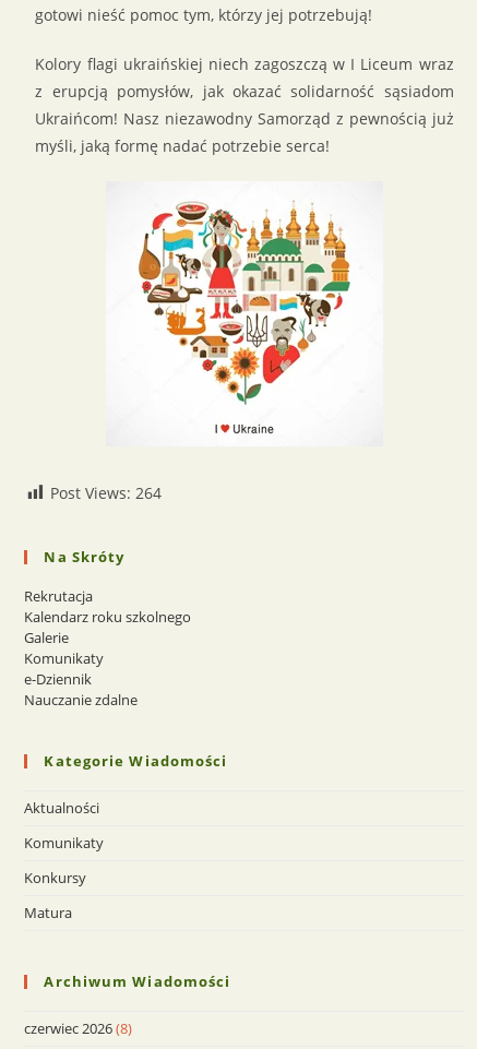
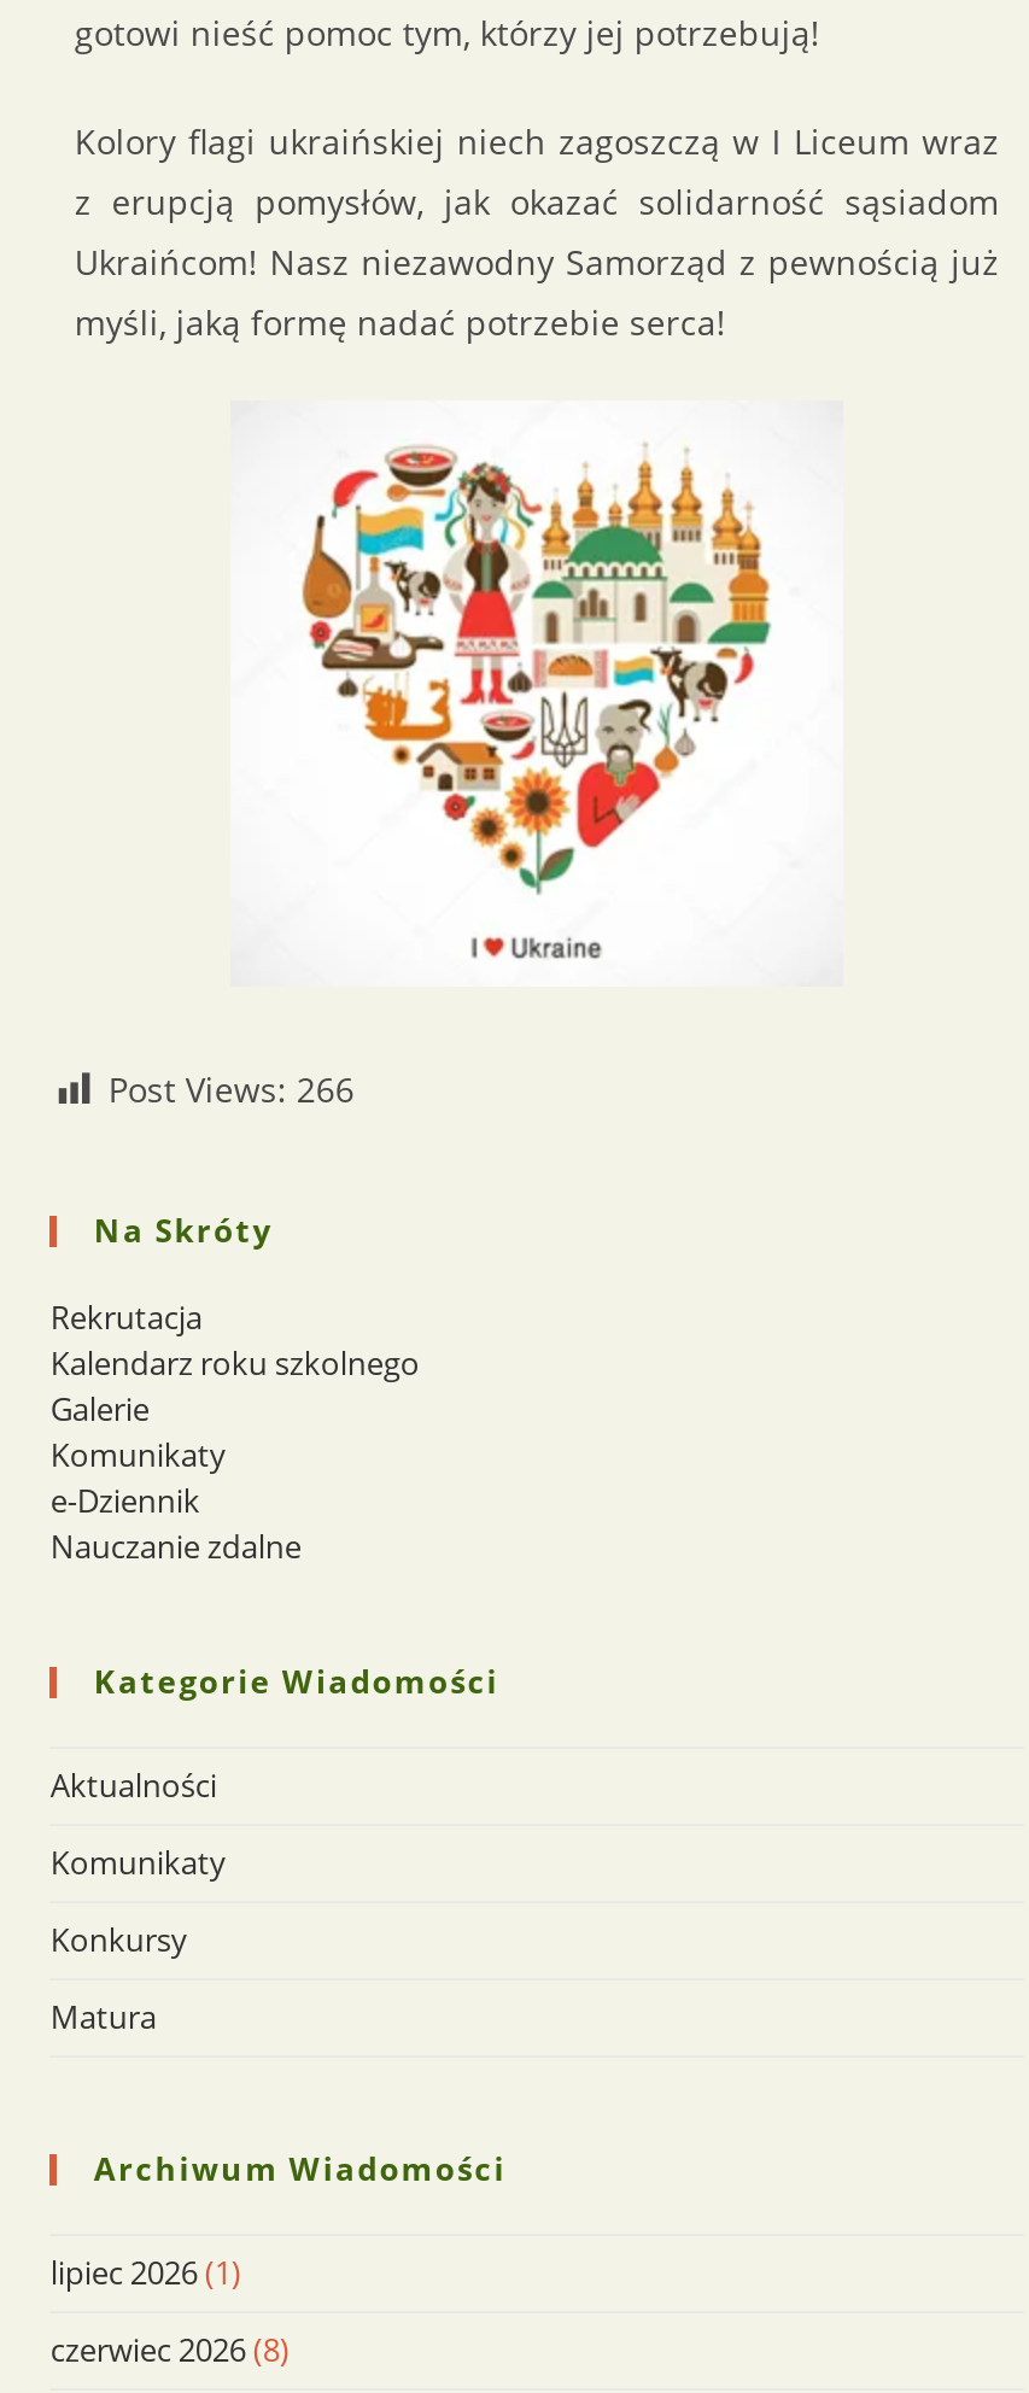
[51,482,162,503] Post Views: 264 -> [108,1065,354,1111] Post Views: 266
none -> [50,2249,241,2293] lipiec 2026 (1)

